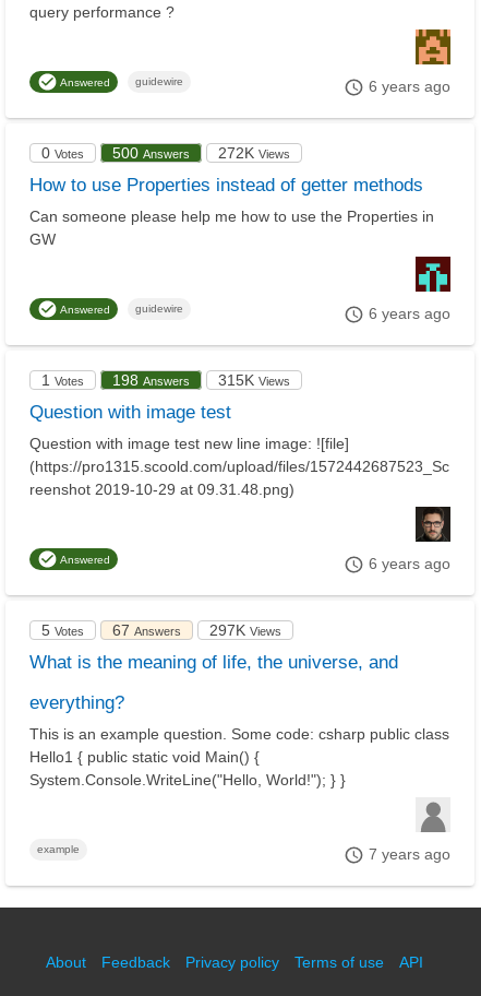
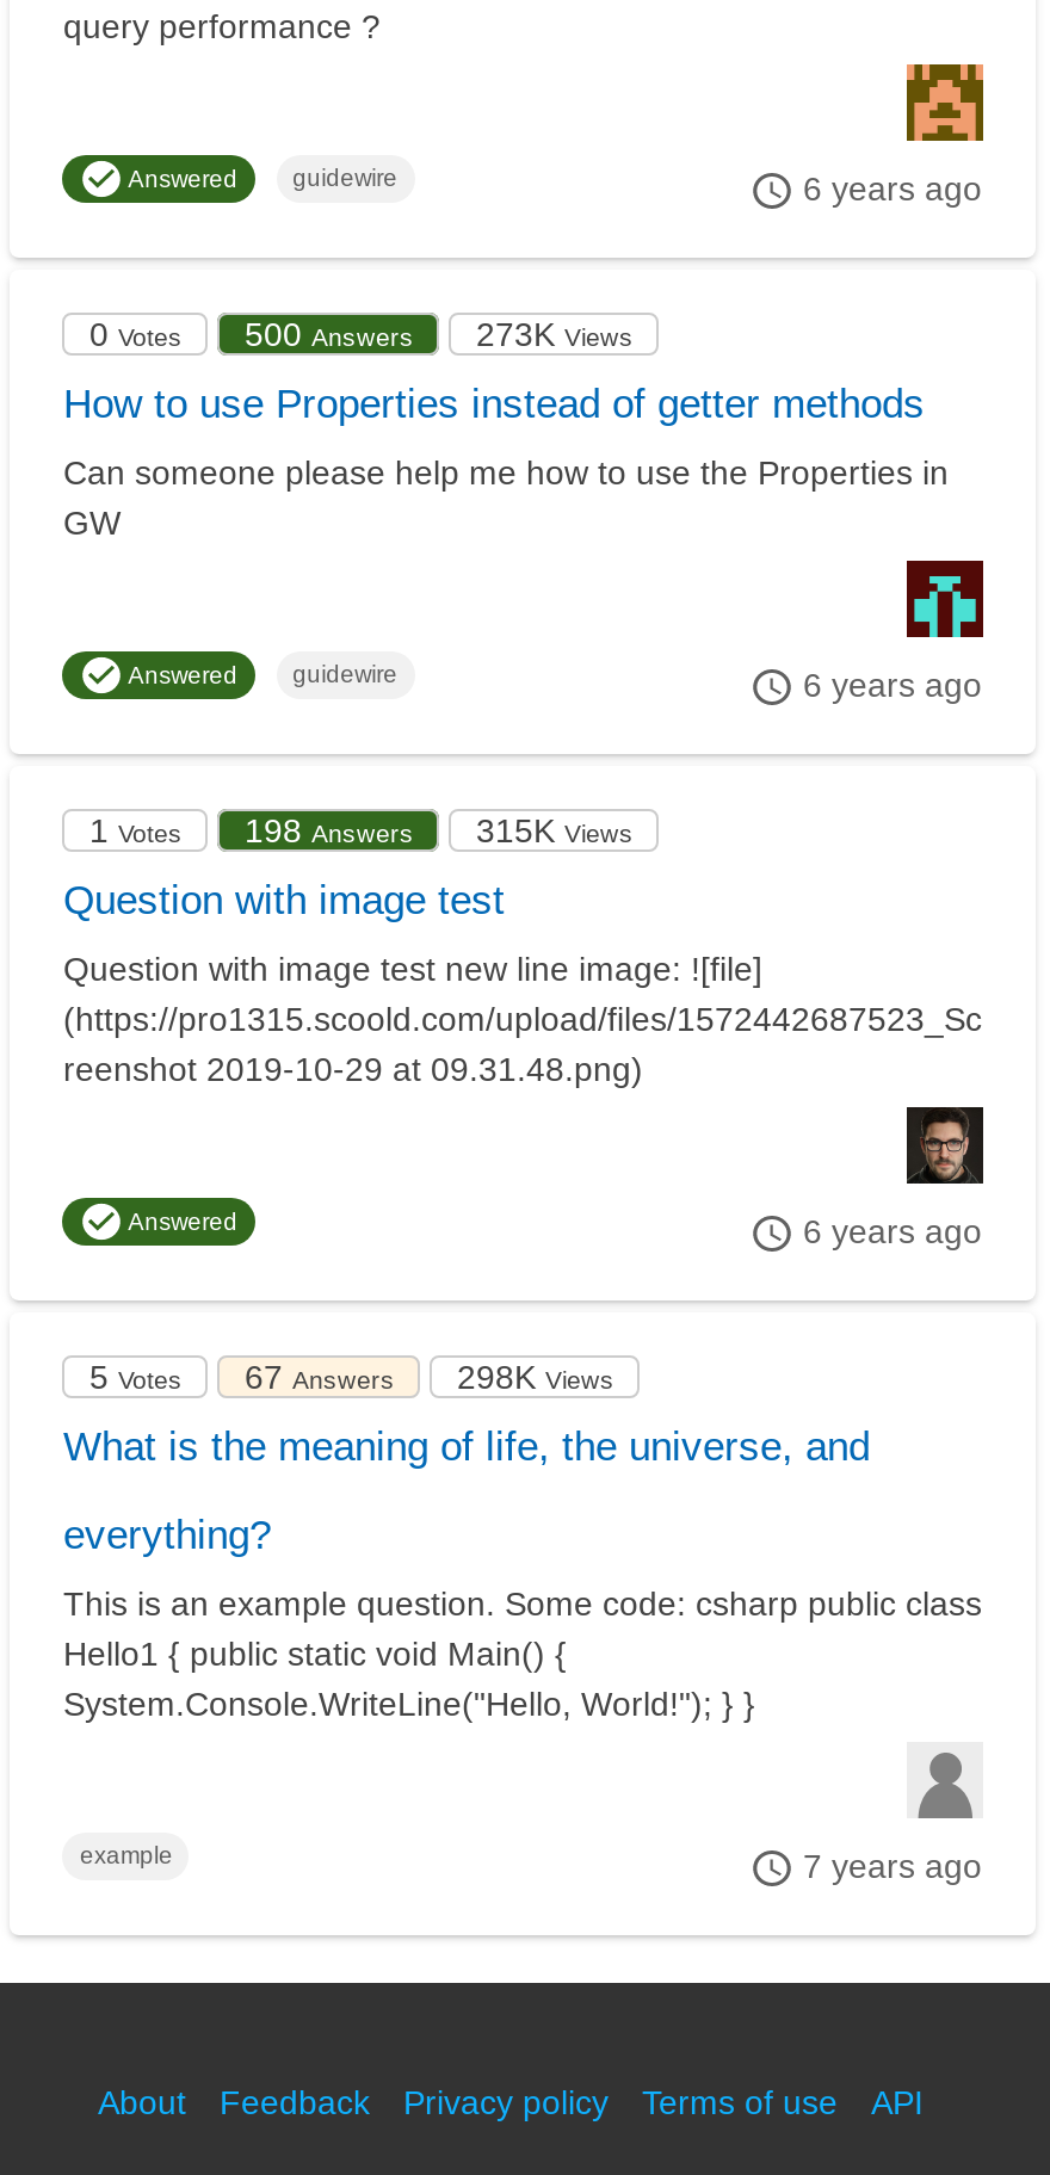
[219,144,291,161] 272K Views -> [476,314,634,352] 273K Views
[42,621,282,638] 5 Votes 67 Answers 297K Views -> [89,1357,614,1395] 5 Votes 67 Answers 298K Views

